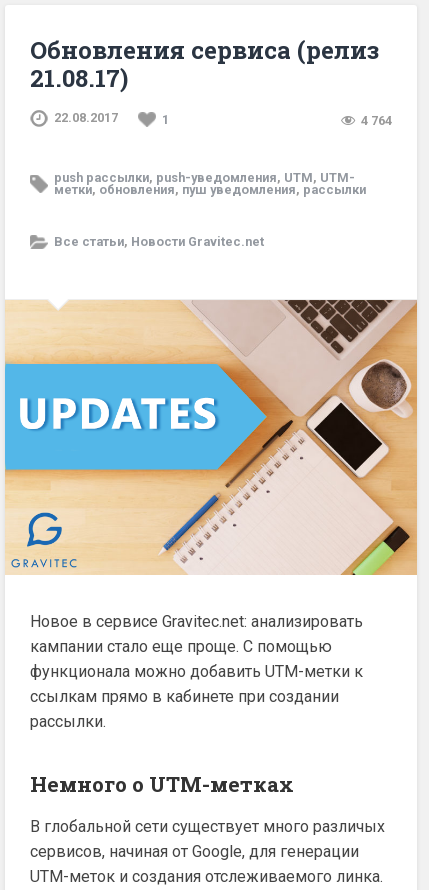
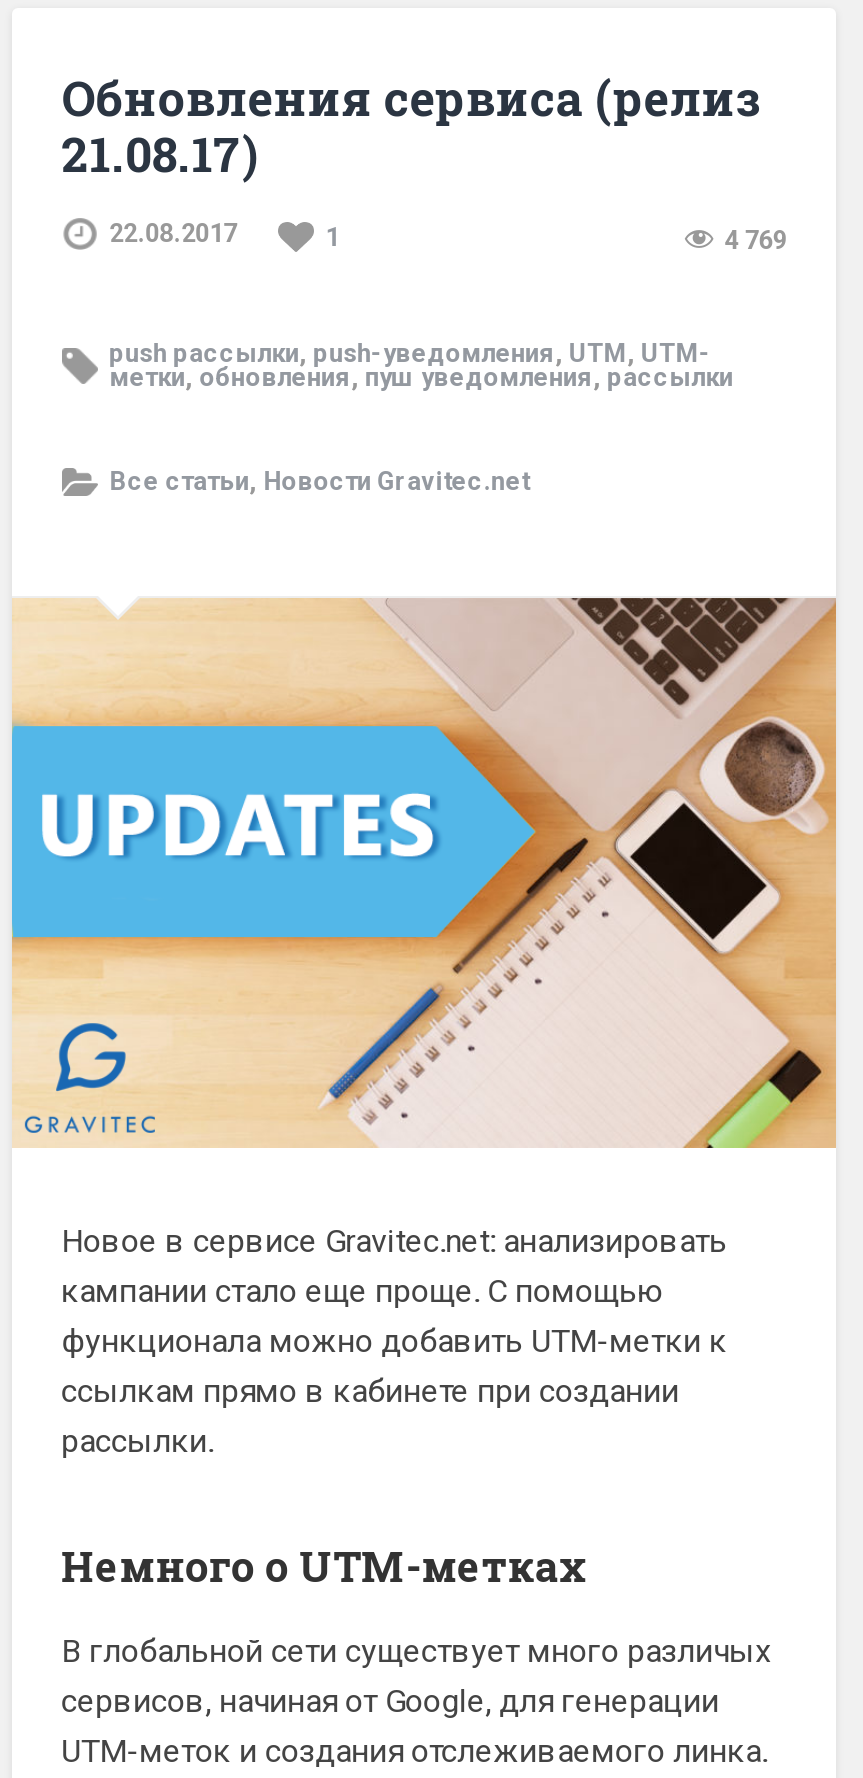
[361,113,392,128] 4 764 -> [725,225,787,255] 4 769

